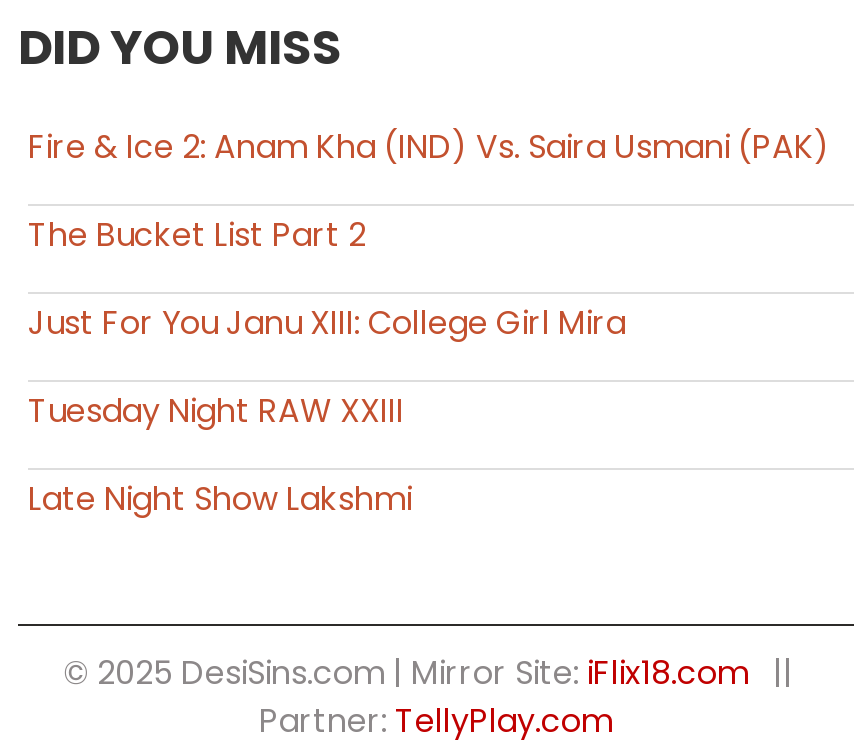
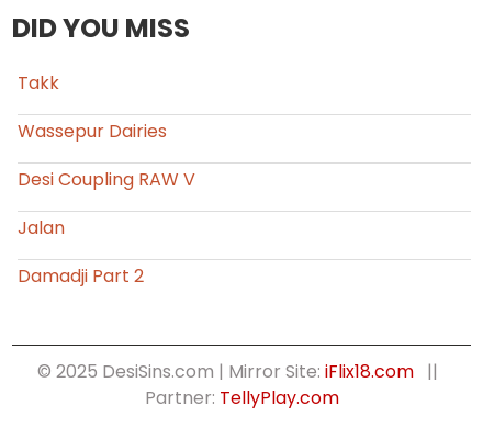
[28,124,830,170] Fire & Ice 2: Anam Kha (IND) Vs. Saira Usmani (PAK) -> [18,70,59,96] Takk
[28,212,366,258] The Bucket List Part 2 -> [18,119,167,144] Wassepur Dairies
[28,300,626,346] Just For You Janu XIII: College Girl Mira -> [18,167,195,192] Desi Coupling RAW V
[28,388,404,434] Tuesday Night RAW XXIII -> [18,215,65,240] Jalan
[28,476,412,522] Late Night Show Lakshmi -> [18,264,144,289] Damadji Part 2

